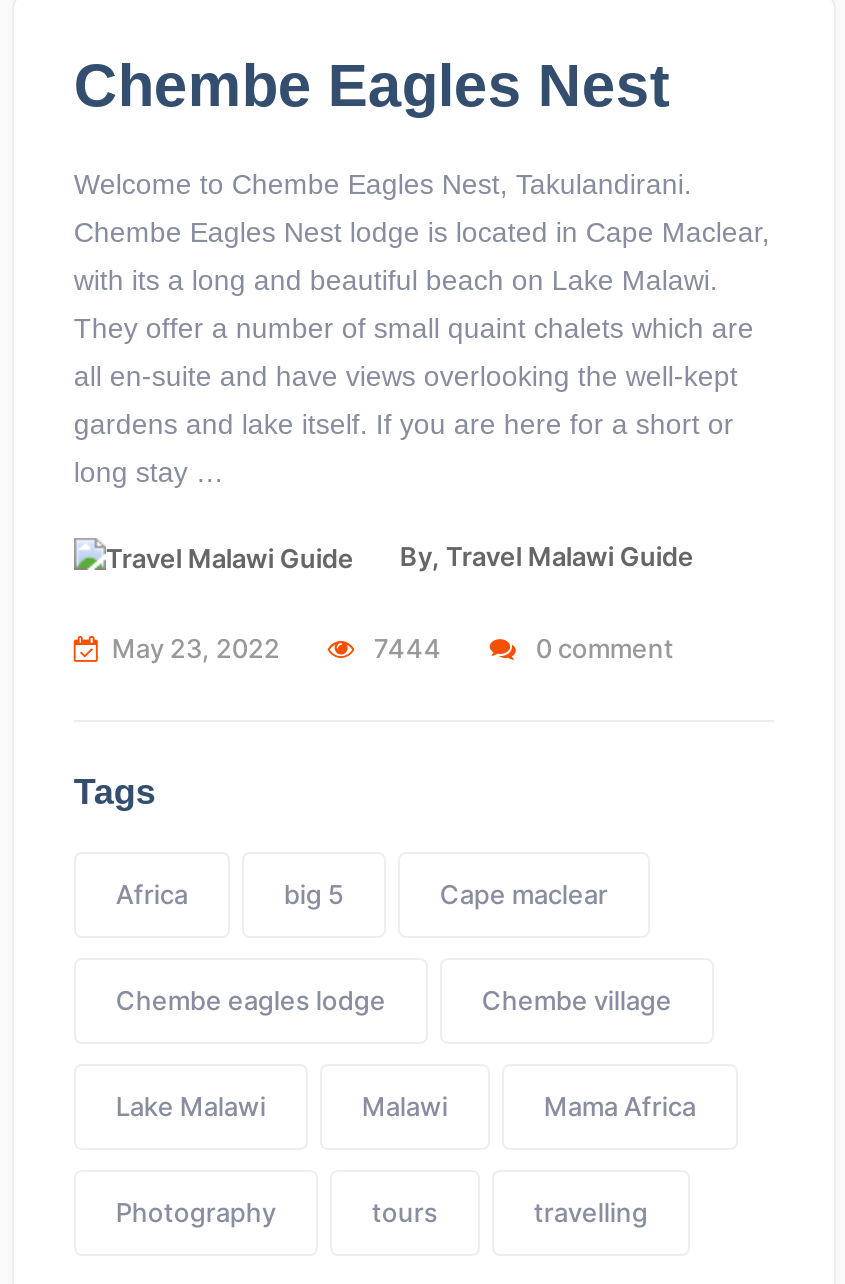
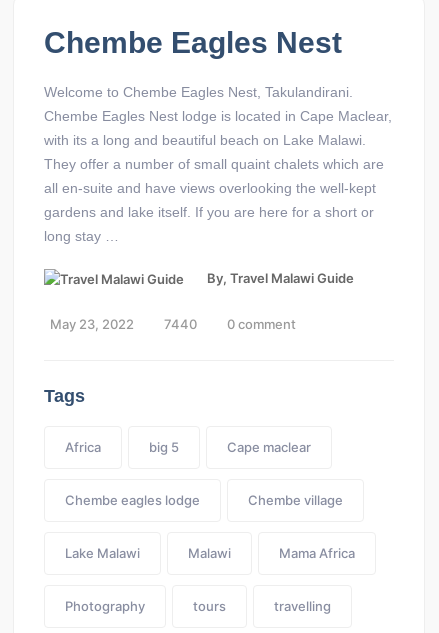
[374,632,442,664] 7444 -> [164,316,197,332] 7440

